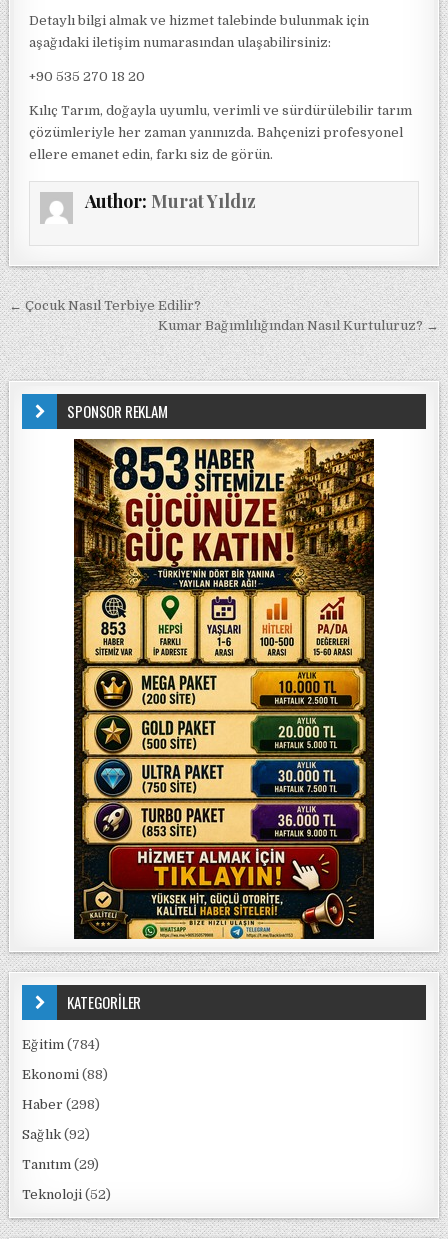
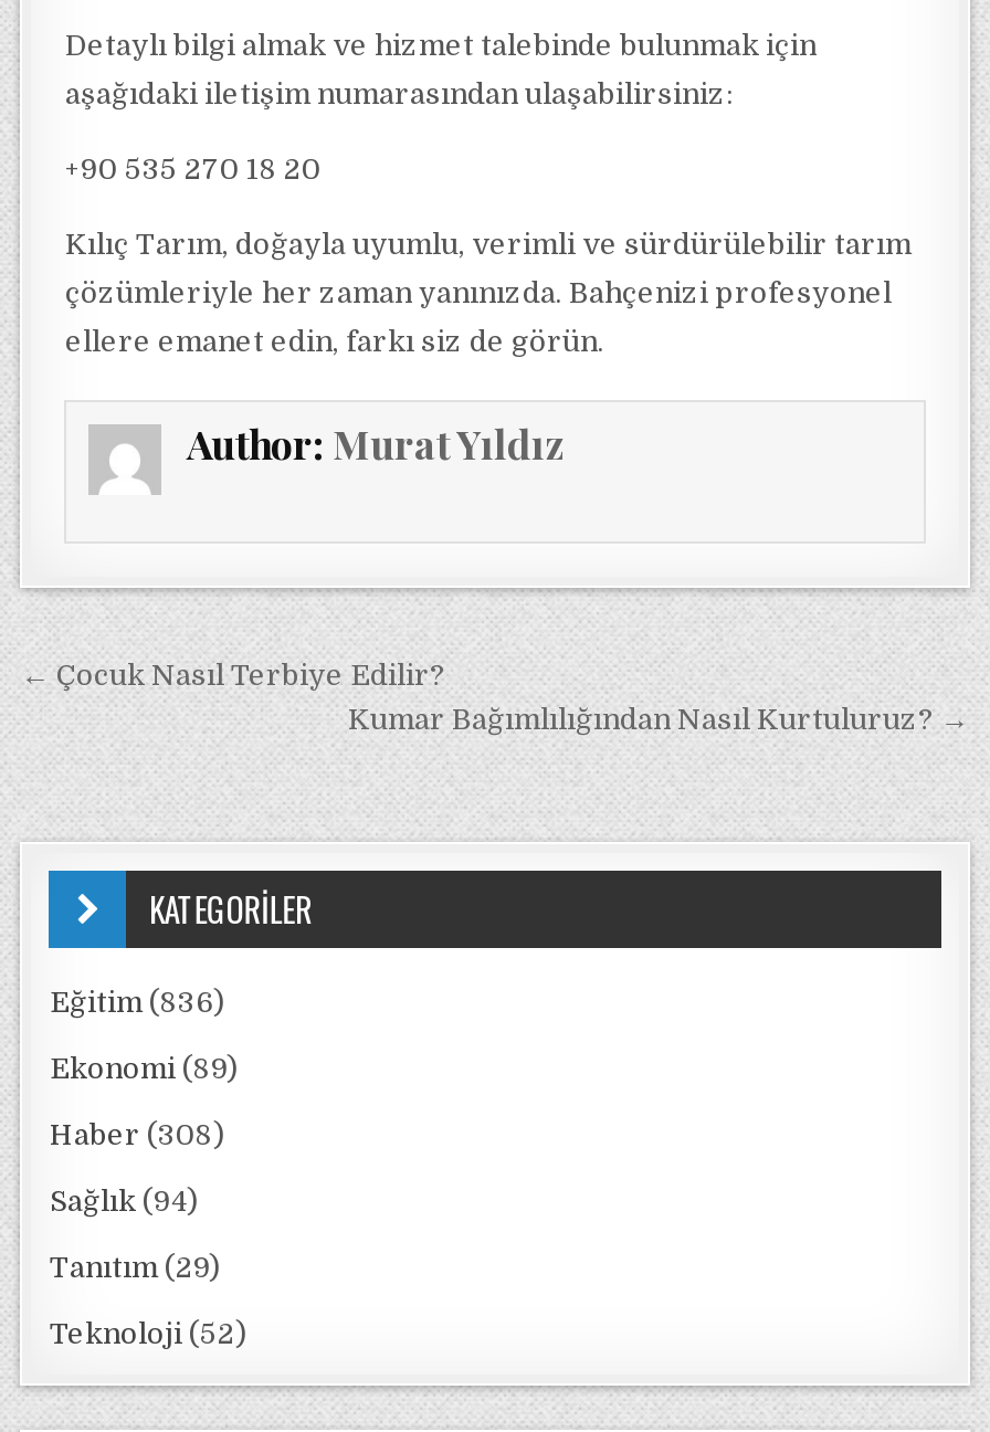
[67,400,168,422] SPONSOR REKLAM -> none
[73,438,375,940] [image] -> none
[22,1037,100,1052] Eğitim (784) -> [50,986,224,1019] Eğitim (836)
[22,1067,108,1082] Ekonomi (88) -> [50,1052,238,1085] Ekonomi (89)
[22,1097,100,1112] Haber (298) -> [50,1118,224,1151] Haber (308)
[22,1127,90,1142] Sağlık (92) -> [50,1184,198,1218] Sağlık (94)

